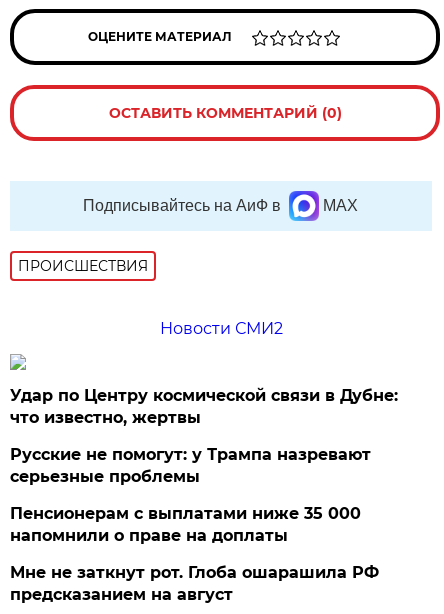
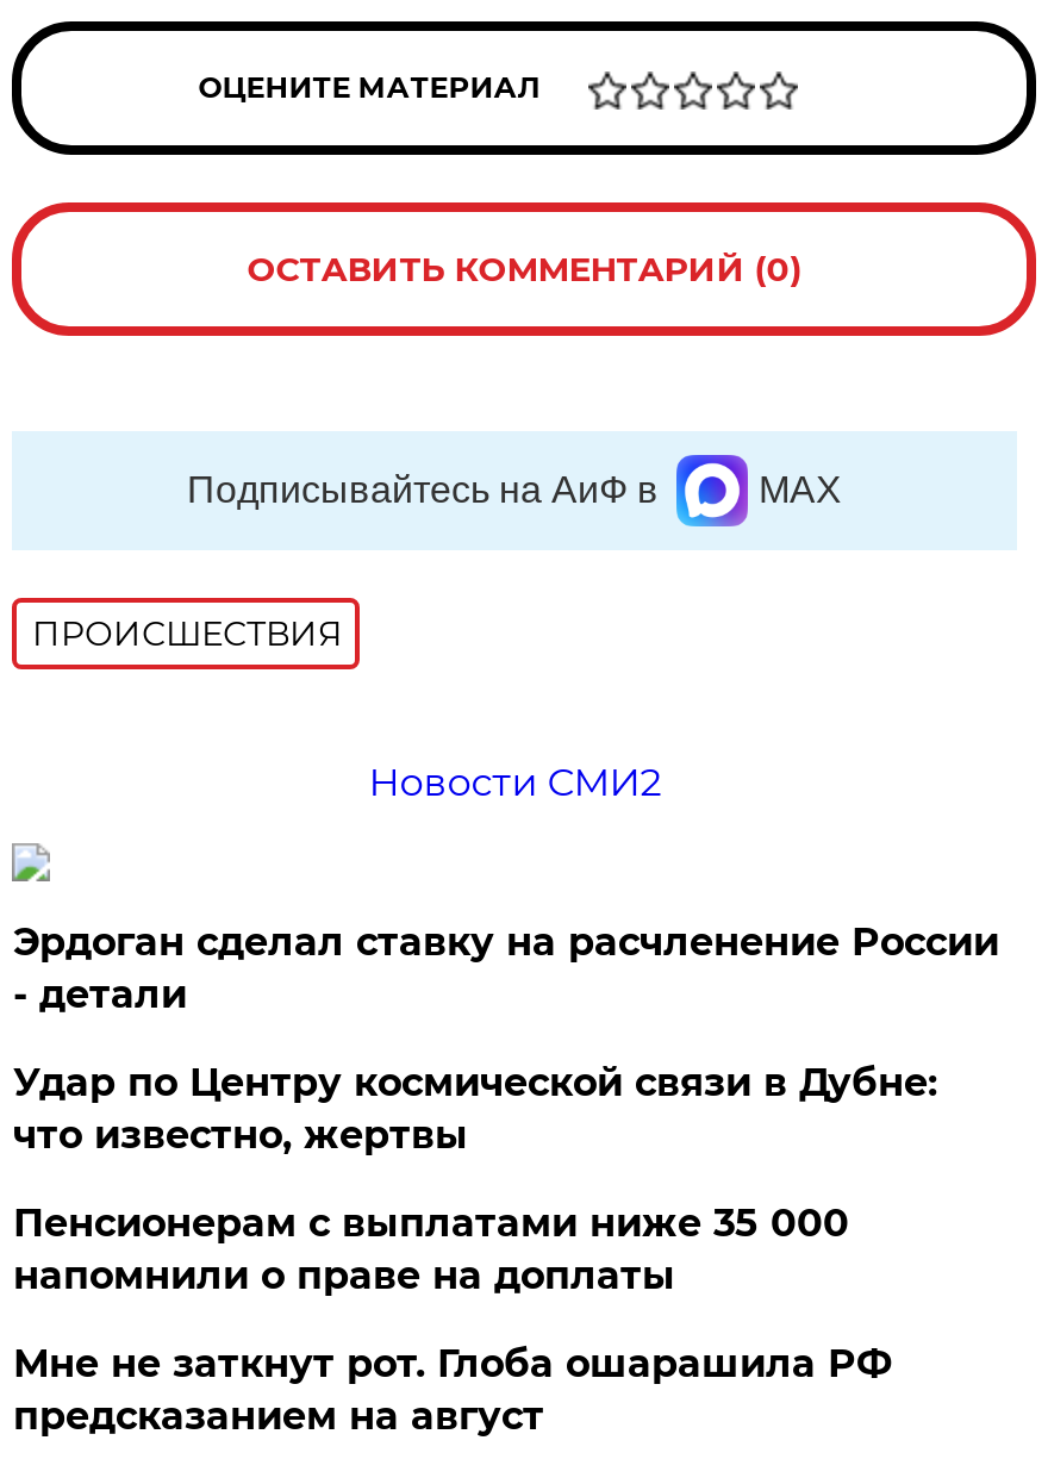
none -> [13,919,999,1017] Эрдоган сделал ставку на расчленение России | - детали
moved [10,386,398,427] -> [13,1060,937,1158]: Удар по Центру космической связи в Дубне: | что известно, жертвы
[10,445,371,486] Русские не помогут: у Трампа назревают | серьезные проблемы -> none

